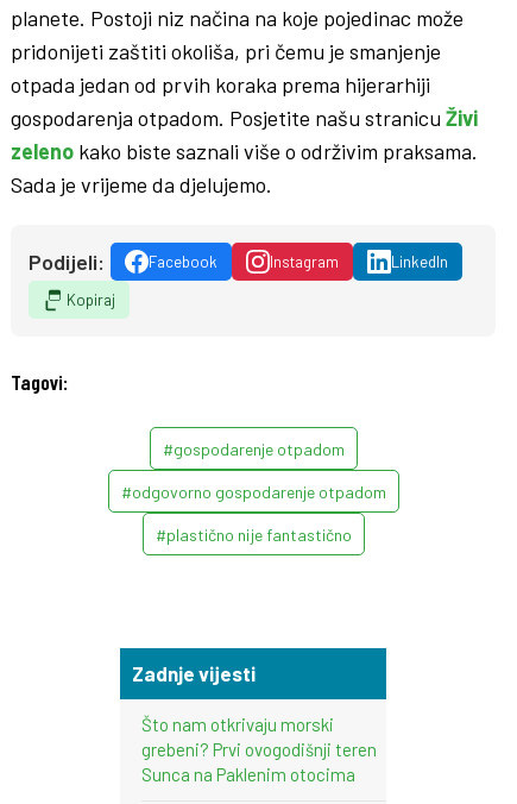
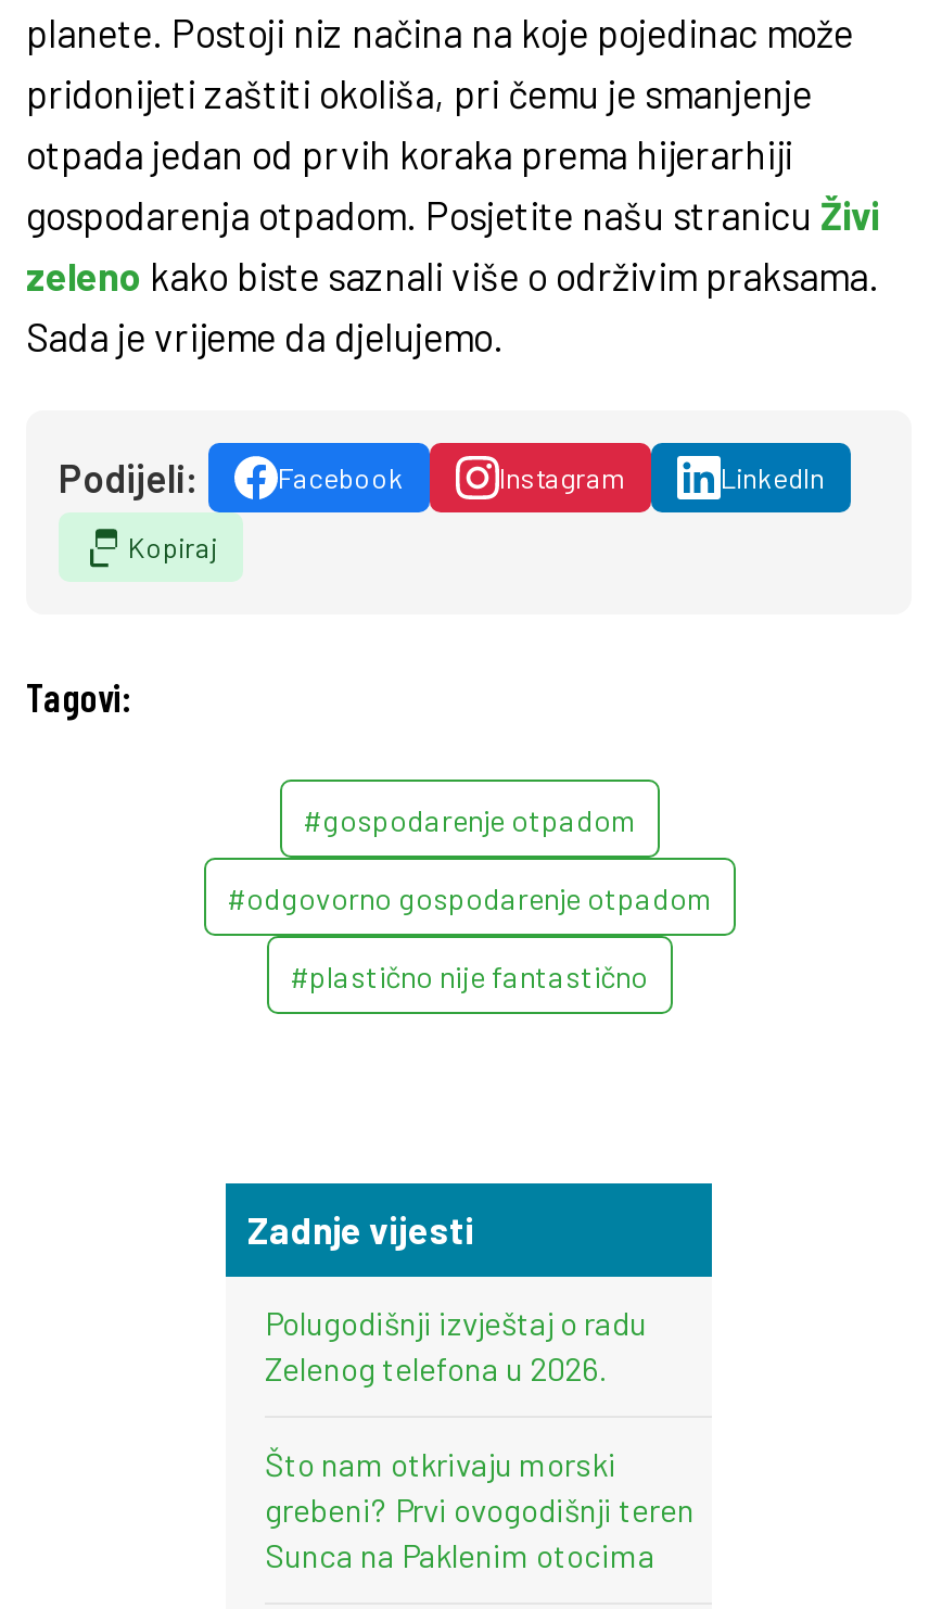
none -> [265,1302,647,1387] Polugodišnji izvještaj o radu | Zelenog telefona u 2026.

